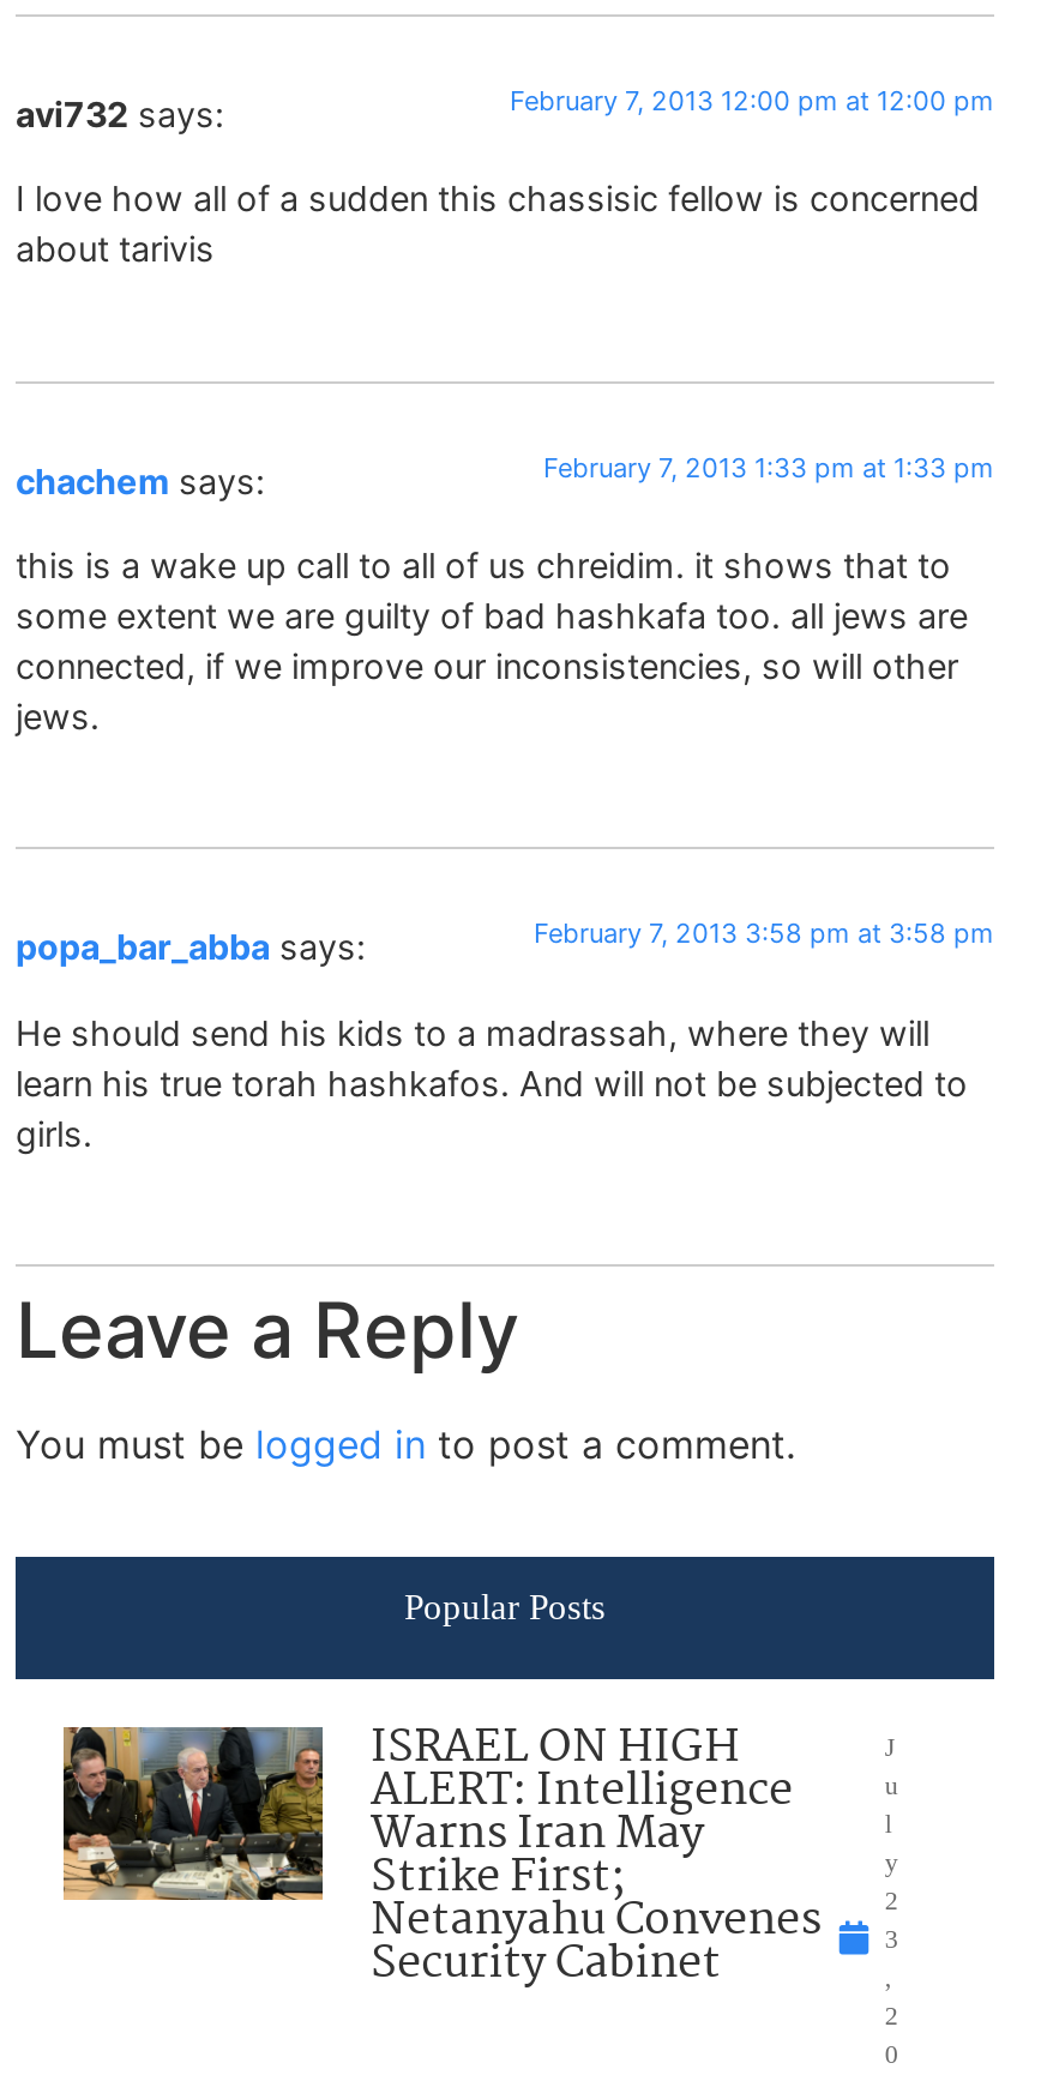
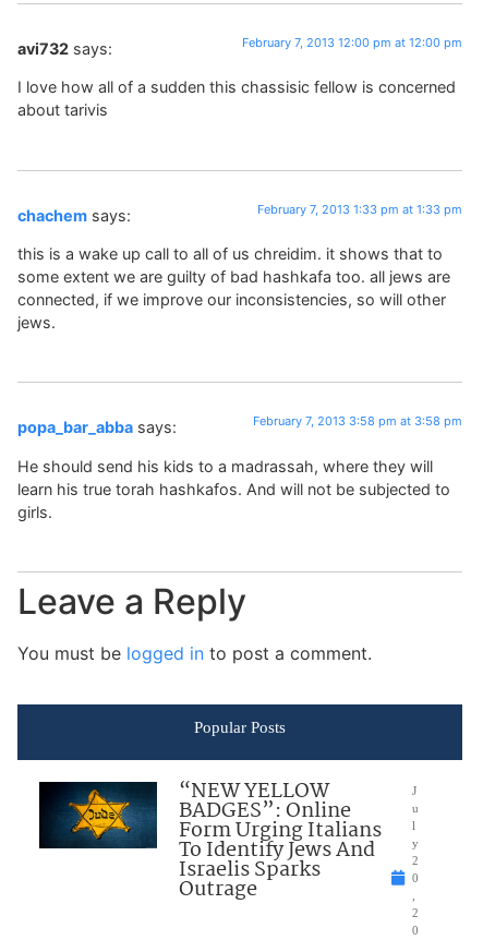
[61,1713,822,2000] [image] | ISRAEL ON HIGH | ALERT: Intelligence | Warns Iran May | Strike First; | Netanyahu Convenes | Security Cabinet -> [38,775,382,906] [image] | “NEW YELLOW | BADGES”: Online | Form Urging Italians | To Identify Jews And | Israelis Sparks | Outrage
[885,1924,899,1952] 3 -> [412,871,418,884] 0

